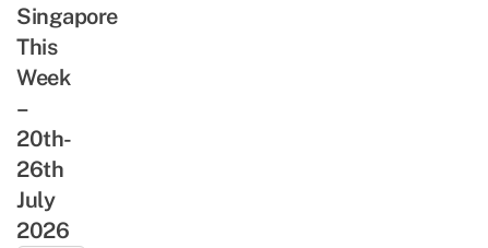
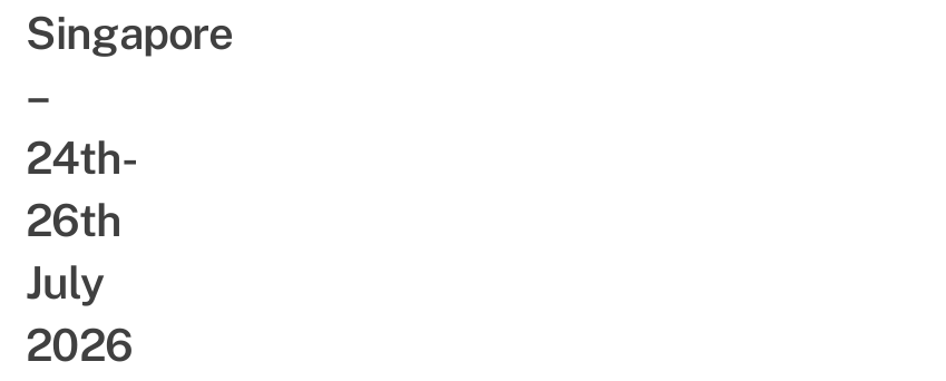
[16,34,70,90] This | Week -> none
[16,125,72,152] 20th- -> [26,131,138,184] 24th-

